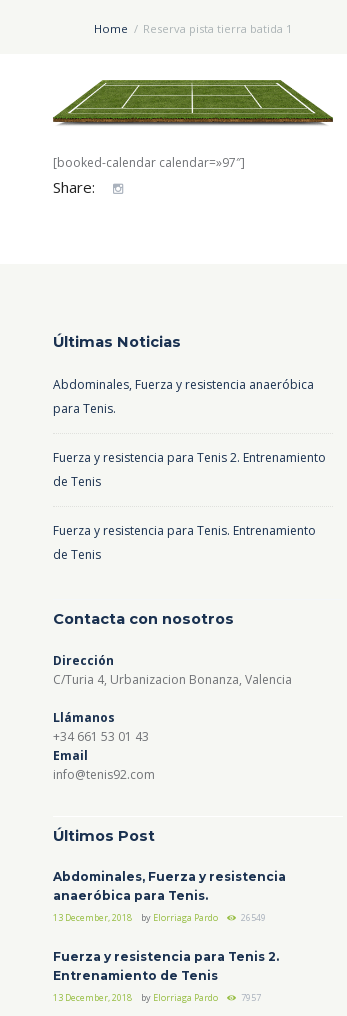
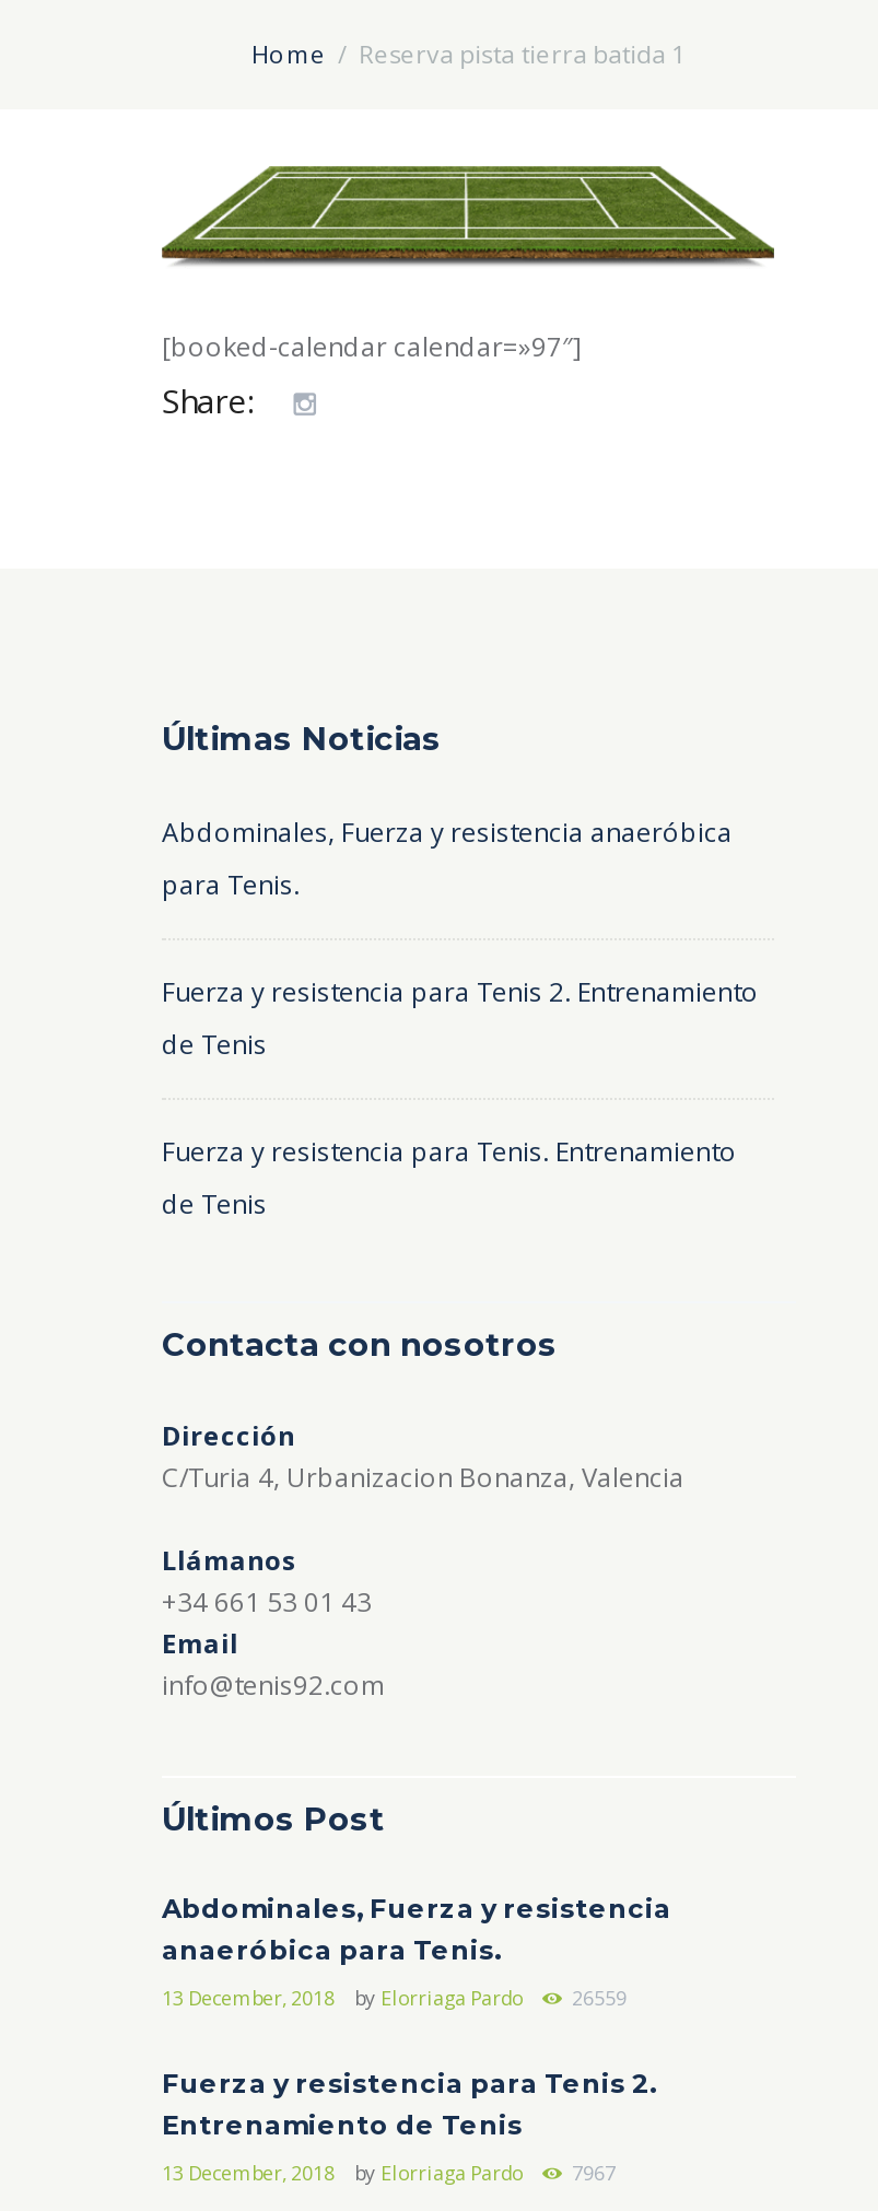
[53,911,265,924] 13 December, 2018 by Elorriaga Pardo 26549 -> [162,1984,627,2013] 13 December, 2018 by Elorriaga Pardo 26559
[53,991,260,1004] 13 December, 2018 by Elorriaga Pardo 7957 -> [162,2159,616,2188] 13 December, 2018 by Elorriaga Pardo 7967

